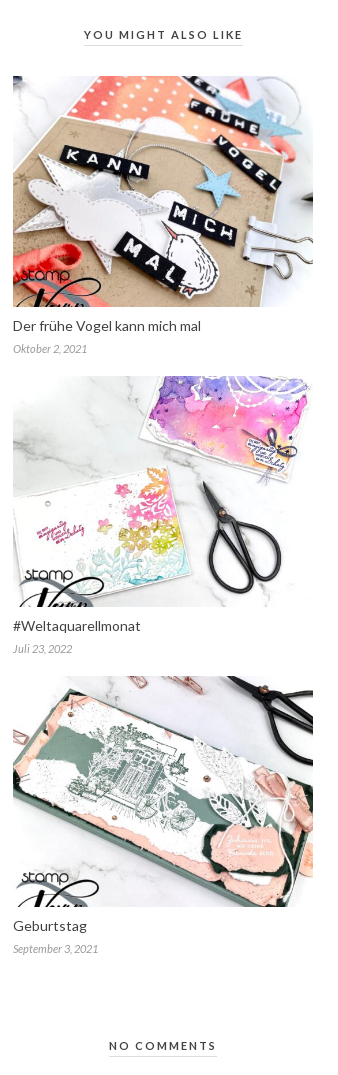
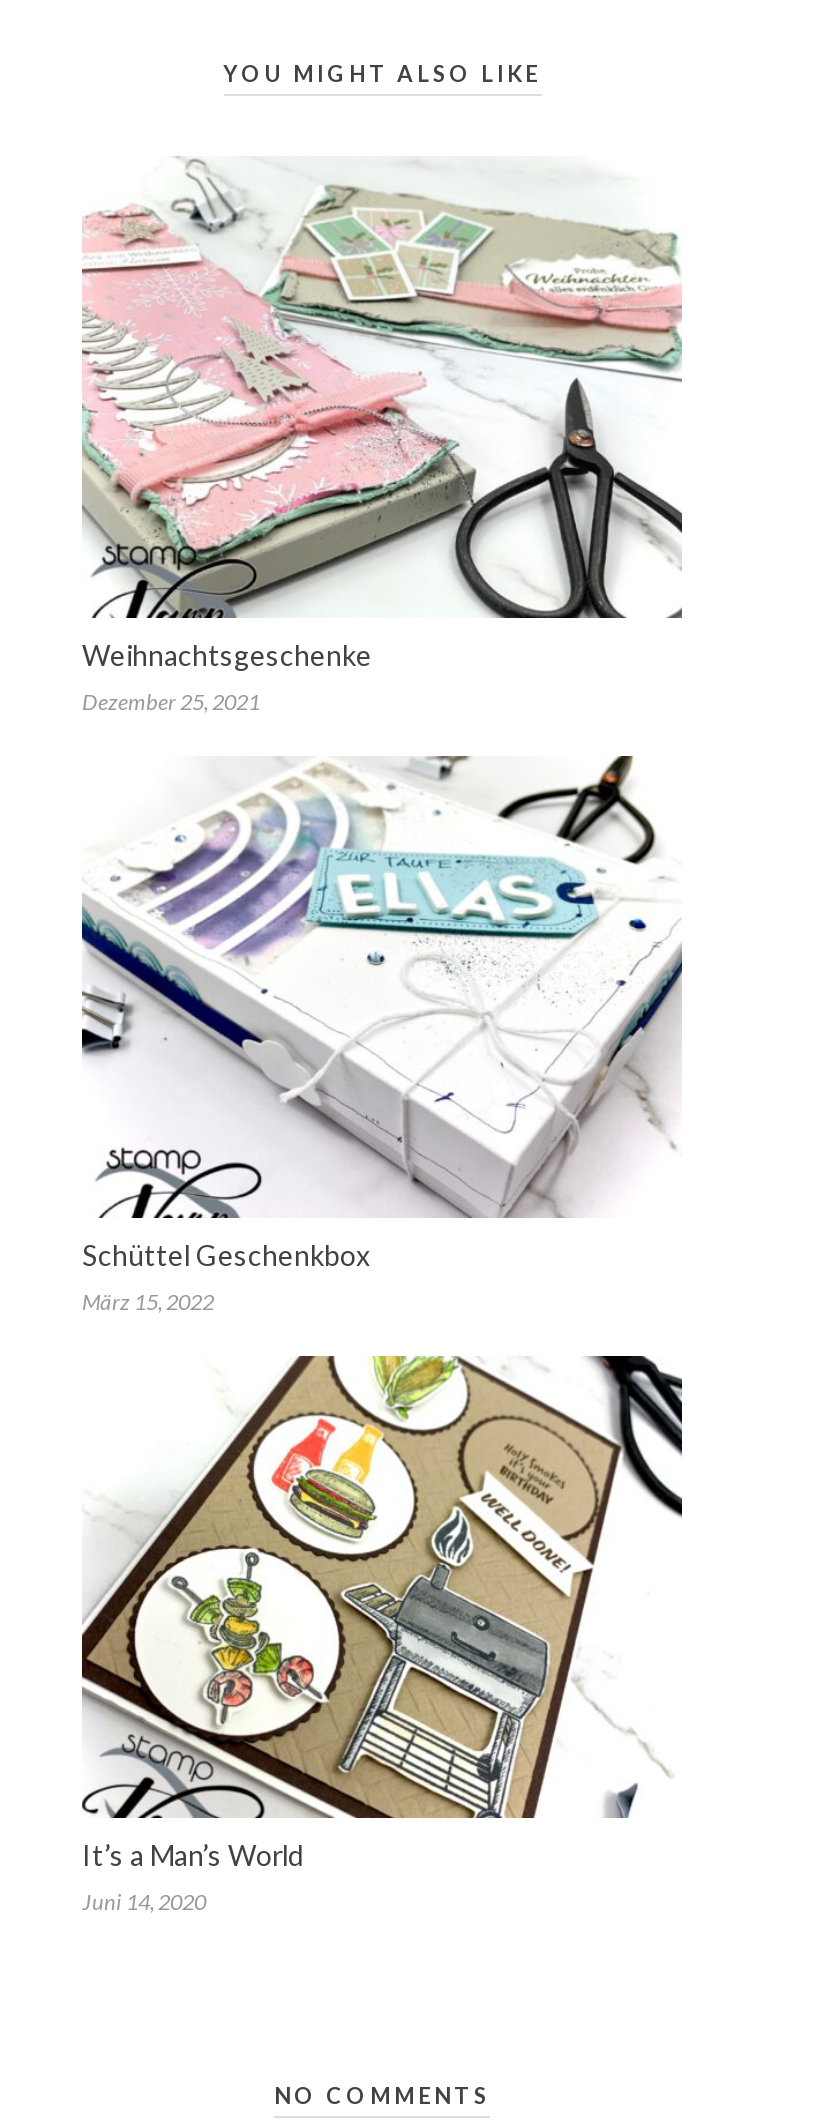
[12,75,314,334] [image] | Der frühe Vogel kann mich mal -> [80,156,684,672] [image] | Weihnachtsgeschenke
[13,342,87,355] Oktober 2, 2021 -> [82,688,260,714] Dezember 25, 2021
[13,375,313,634] [image] | #Weltaquarellmonat -> [80,754,684,1272] [image] | Schüttel Geschenkbox
[13,642,72,655] Juli 23, 2022 -> [82,1288,214,1314] März 15, 2022
[12,675,314,934] [image] | Geburtstag -> [80,1354,684,1871] [image] | It’s a Man’s World
[13,942,98,955] September 3, 2021 -> [82,1887,206,1913] Juni 14, 2020

